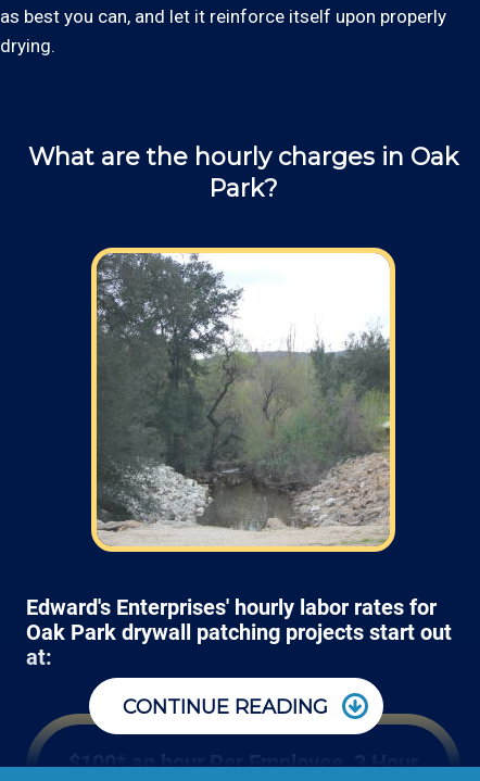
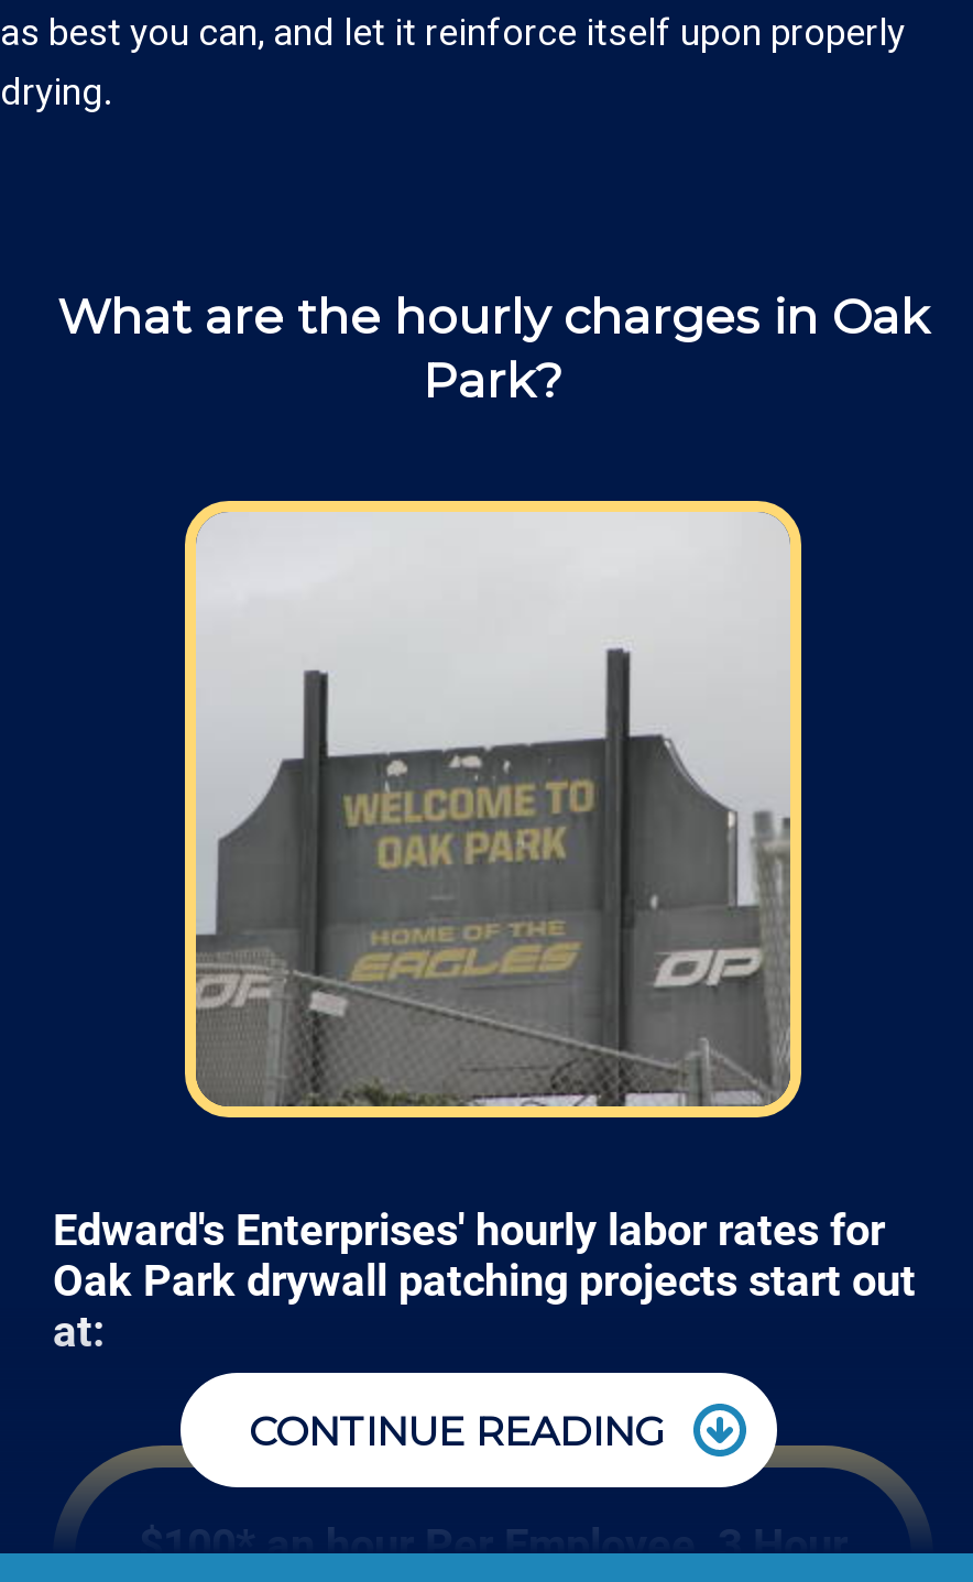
[96,252,391,546] [image] -> [194,510,790,1109] [image]

